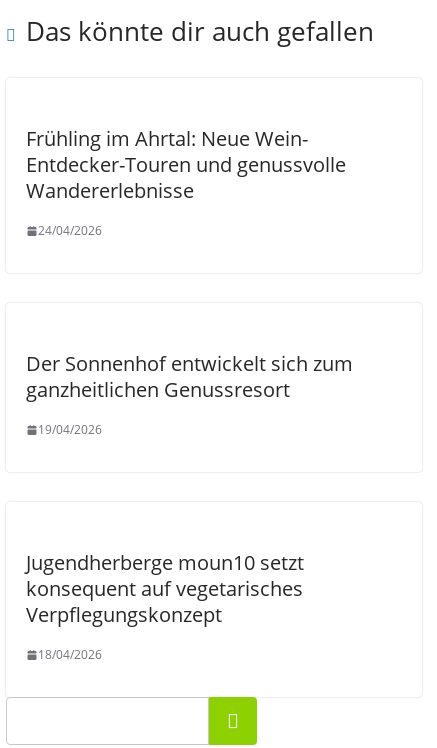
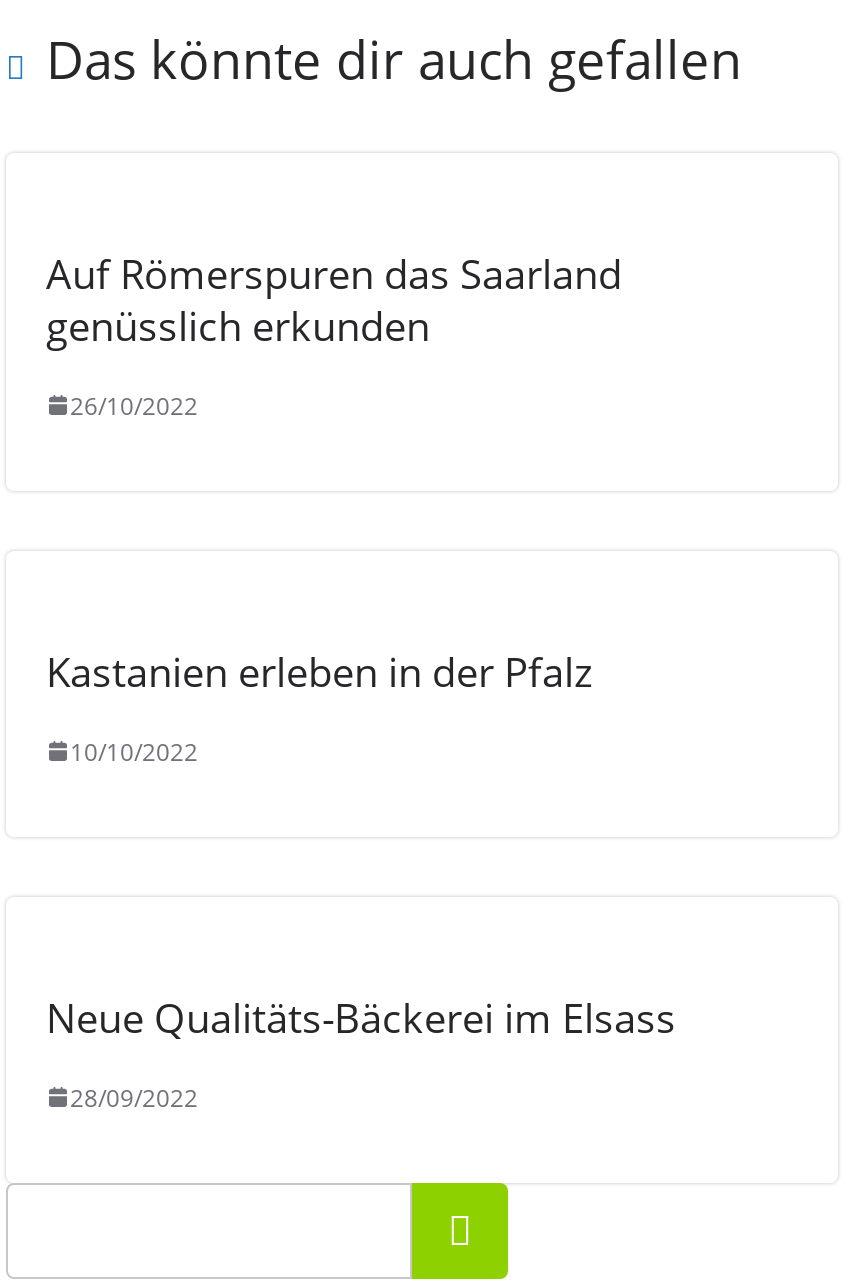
[26,125,346,204] Frühling im Ahrtal: Neue Wein- | Entdecker-Touren und genussvolle | Wandererlebnisse -> [46,247,622,353] Auf Römerspuren das Saarland | genüsslich erkunden
[38,222,102,239] 24/04/2026 -> [70,389,198,423] 26/10/2022
[26,350,353,403] Der Sonnenhof entwickelt sich zum | ganzheitlichen Genussresort -> [46,645,592,699] Kastanien erleben in der Pfalz
[38,421,102,438] 19/04/2026 -> [70,735,198,769] 10/10/2022
[26,549,304,628] Jugendherberge moun10 setzt | konsequent auf vegetarisches | Verpflegungskonzept -> [46,991,676,1045] Neue Qualitäts-Bäckerei im Elsass
[38,646,102,663] 18/04/2026 -> [70,1081,198,1115] 28/09/2022

